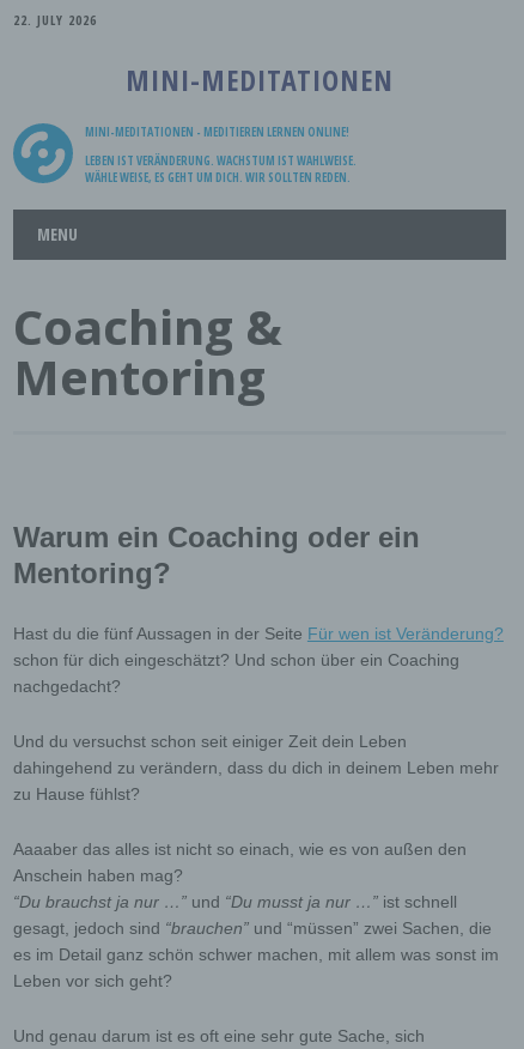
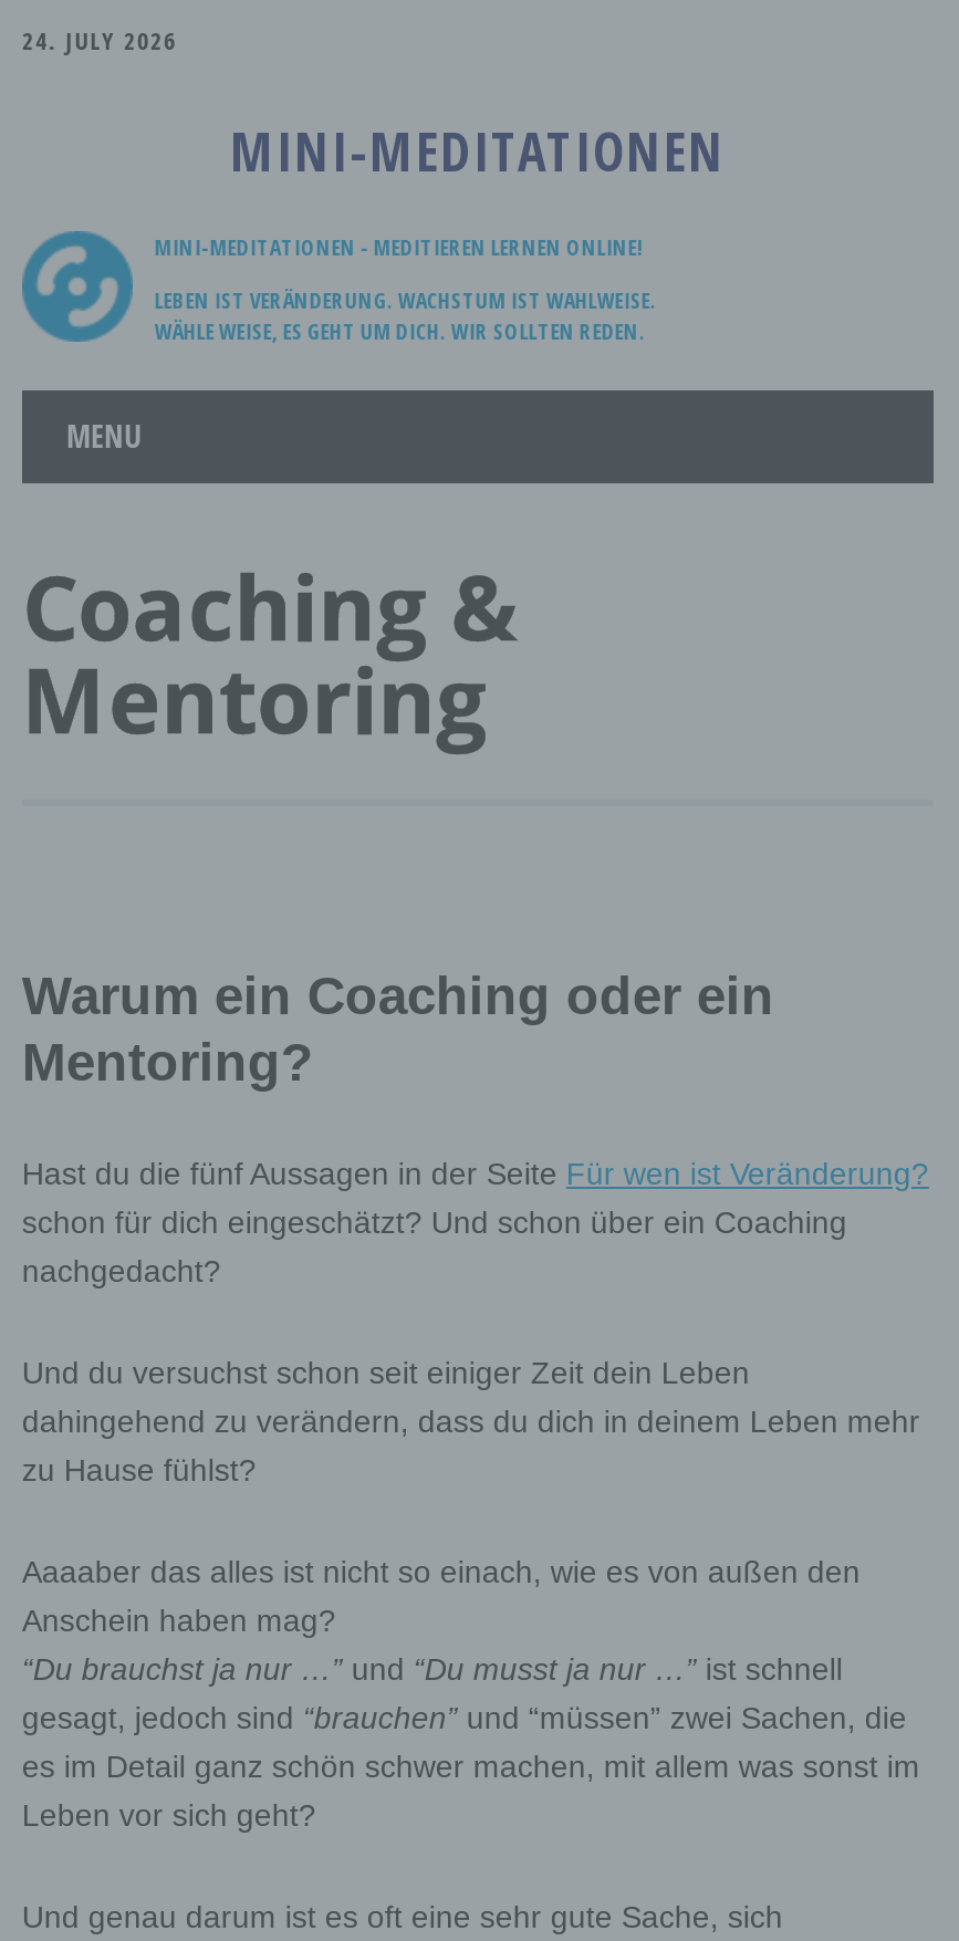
[13,11,97,29] 22. JULY 2026 -> [22,23,177,56] 24. JULY 2026

